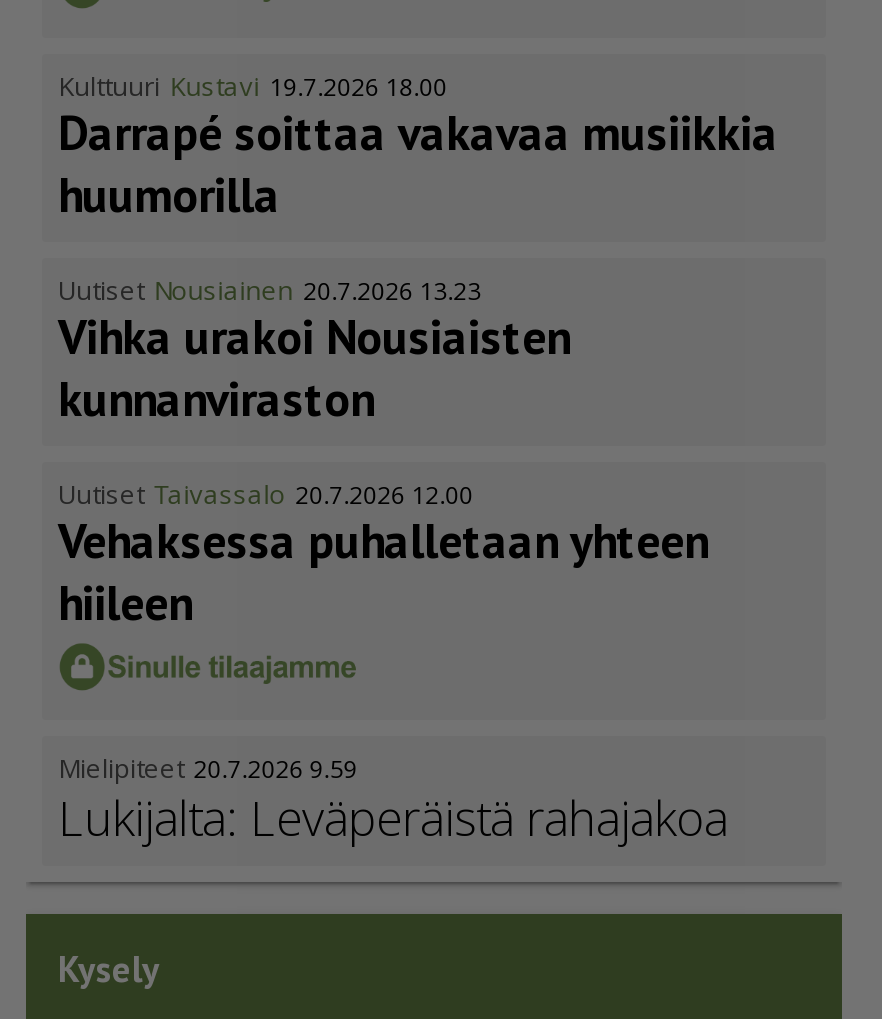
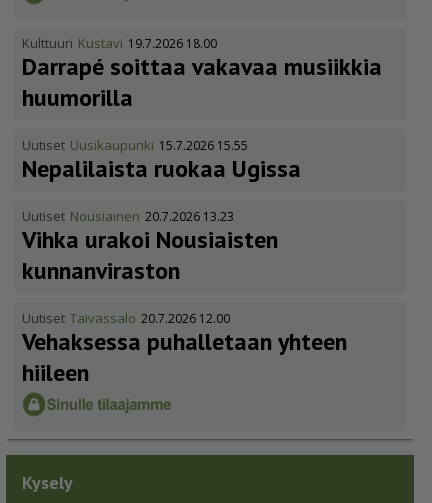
none -> [22,136,301,184] Uutiset Uusikaupunki 15.7.2026 15.55 | Nepalilaista ruokaa Ugissa
moved [58,273,708,635] -> [22,207,347,388]: Uutiset Nousiainen 20.7.2026 13.23 | Vihka urakoi Nousiaisten | kunnanviraston | Uutiset Taivassalo 20.7.2026 12.00 | Vehaksessa puhalletaan yhteen | hiileen
[58,751,728,851] Mielipiteet 20.7.2026 9.59 | Lukijalta: Leväperäistä rahajakoa -> none

